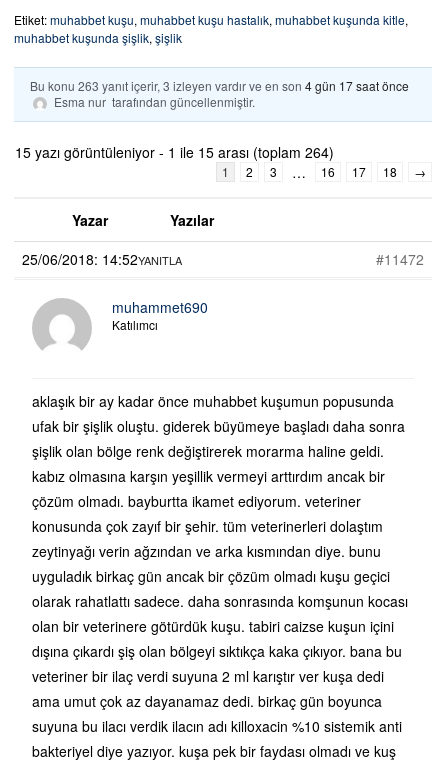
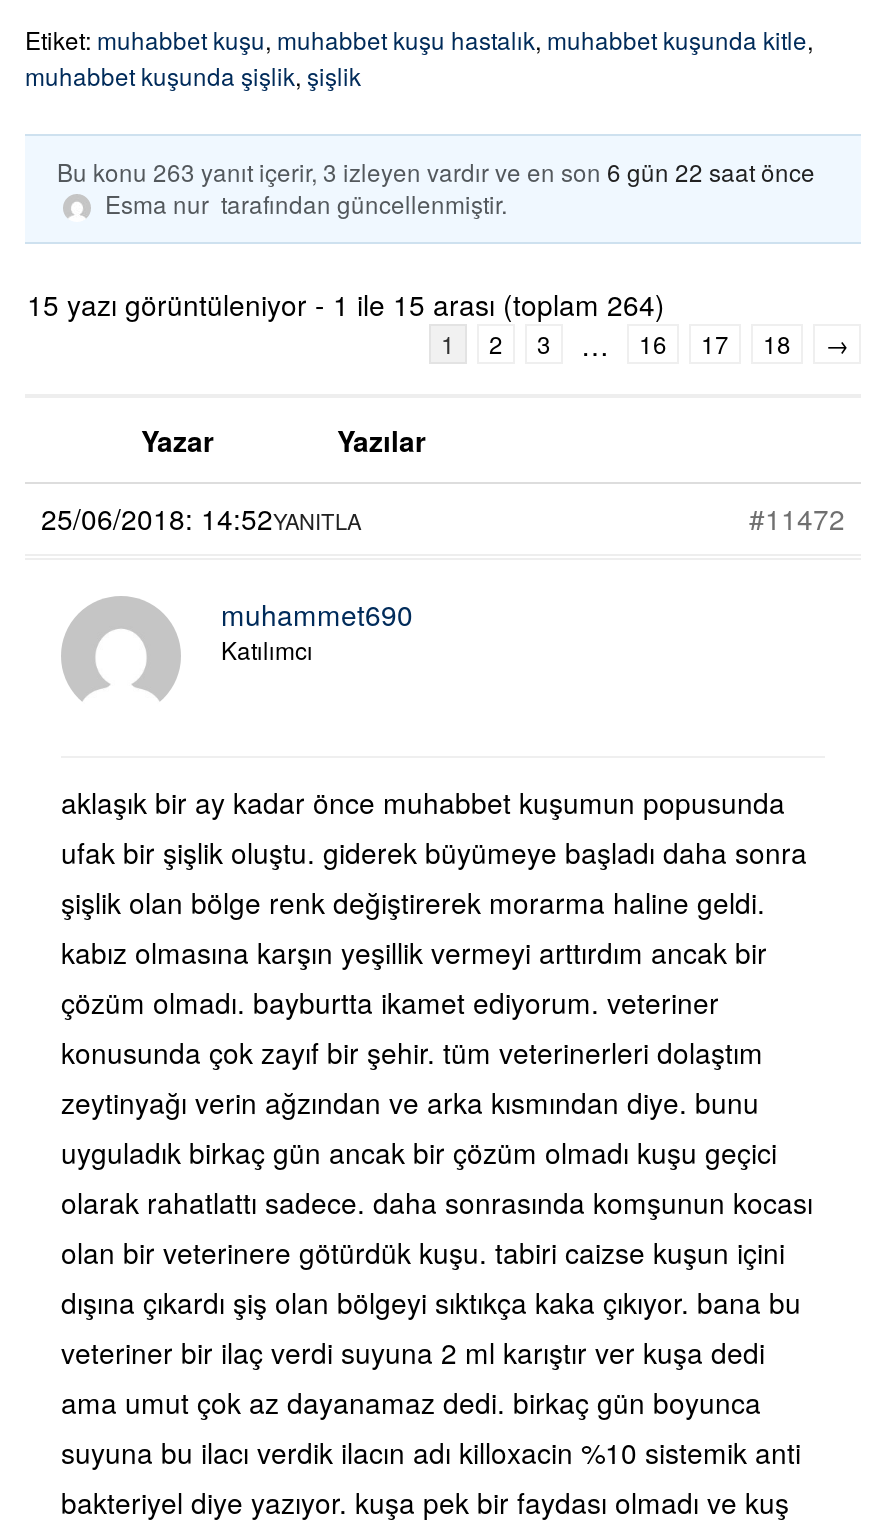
[30,77,409,94] Bu konu 263 yanıt içerir, 3 izleyen vardır ve en son 4 gün 17 saat önce -> [57,154,815,188] Bu konu 263 yanıt içerir, 3 izleyen vardır ve en son 6 gün 22 saat önce

